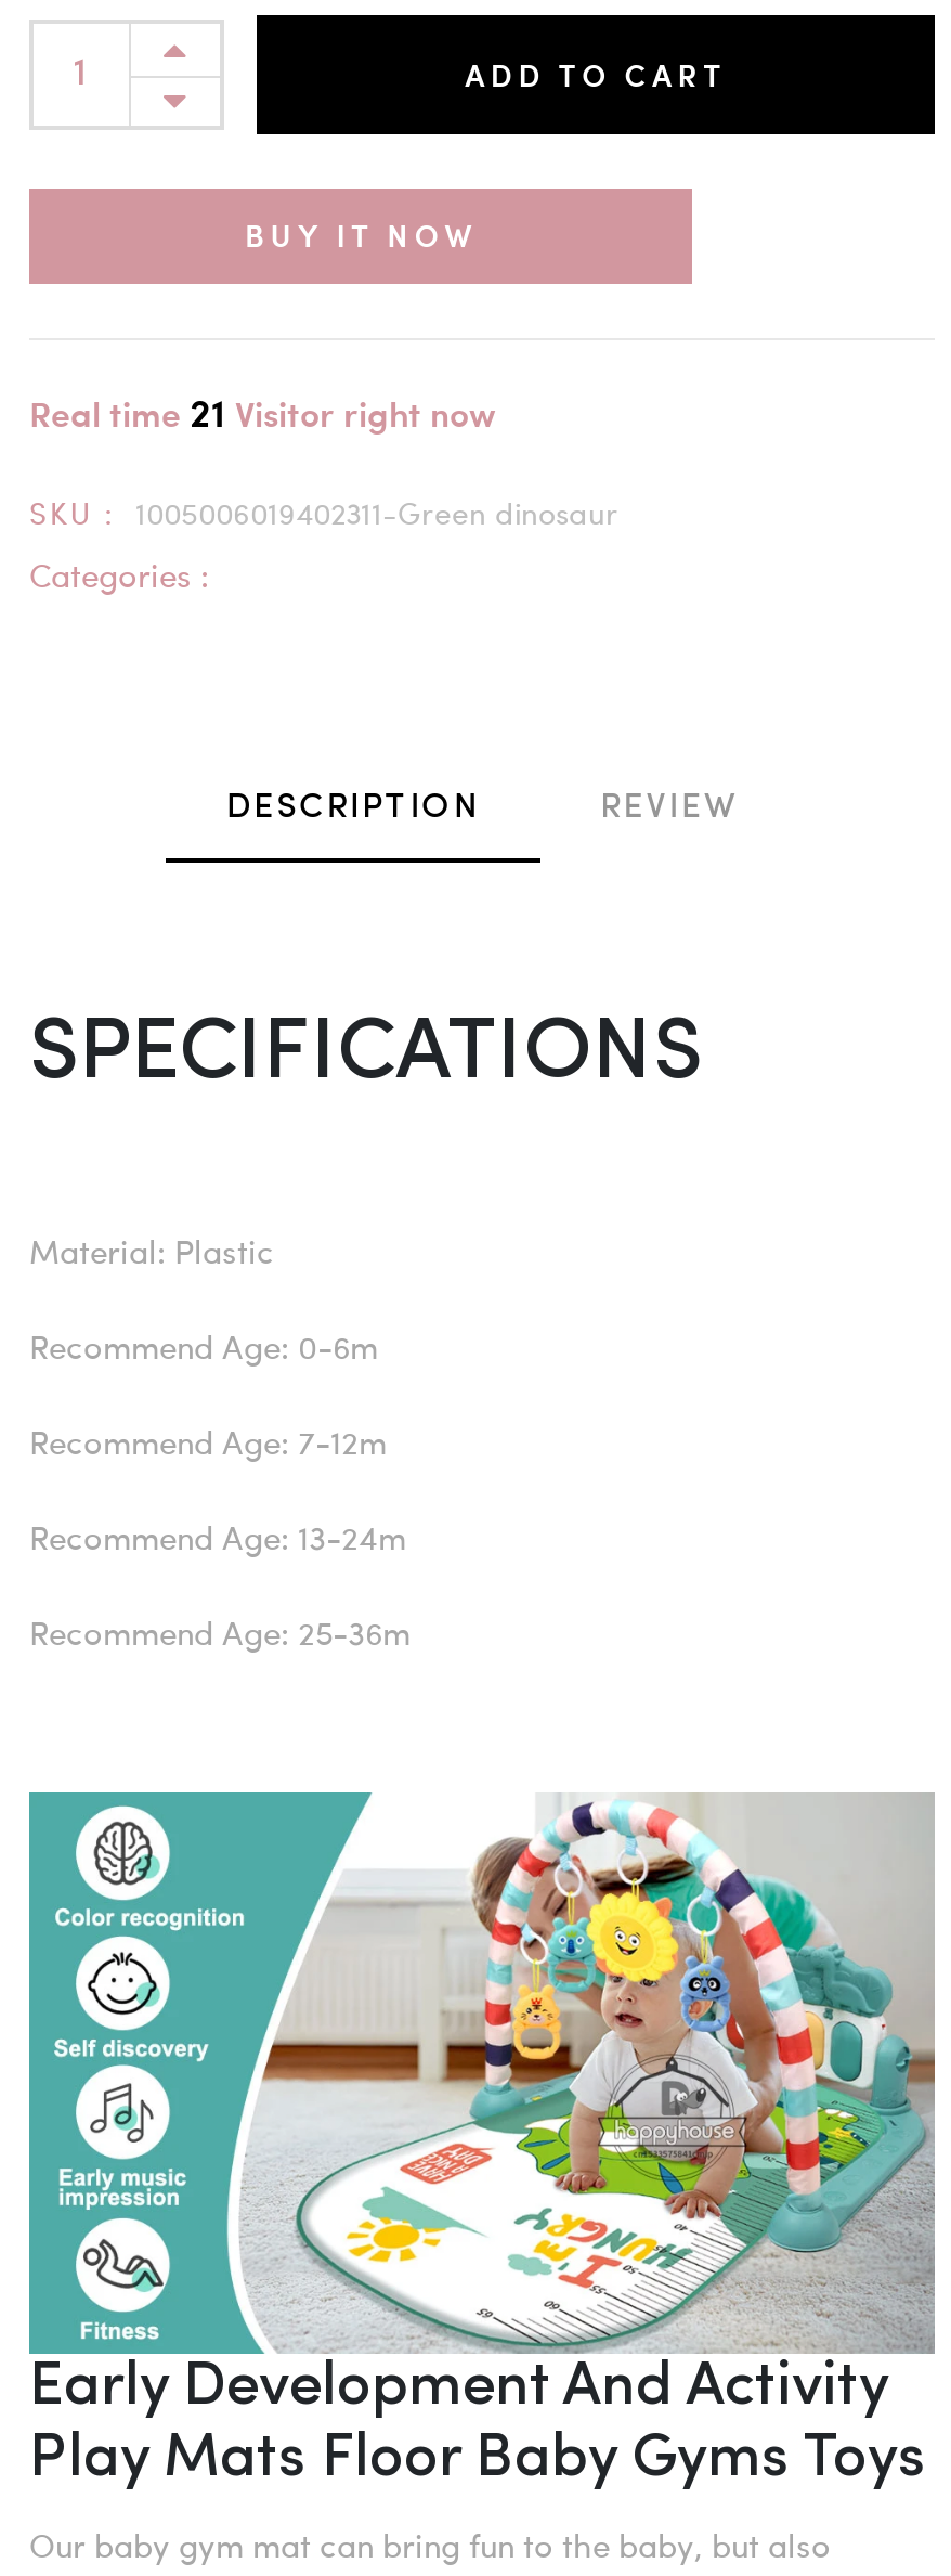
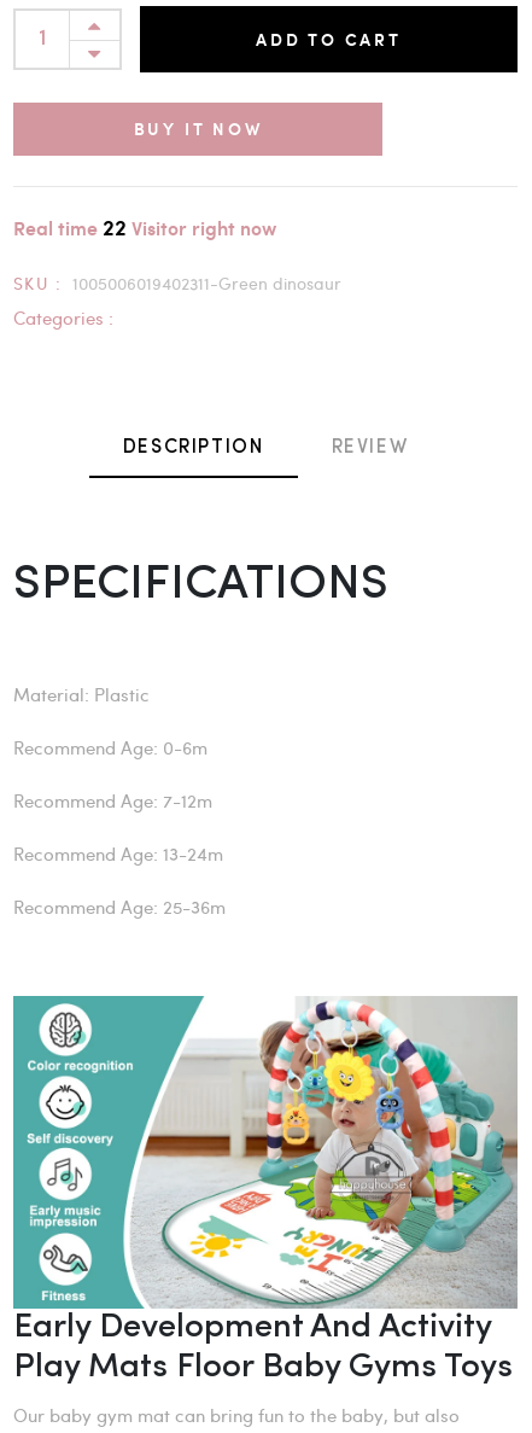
[29,384,495,440] Real time 21 Visitor right now -> [13,211,276,243] Real time 22 Visitor right now

